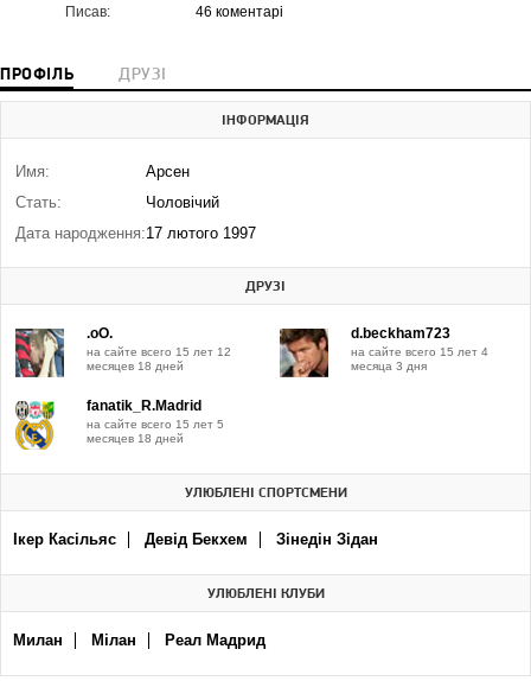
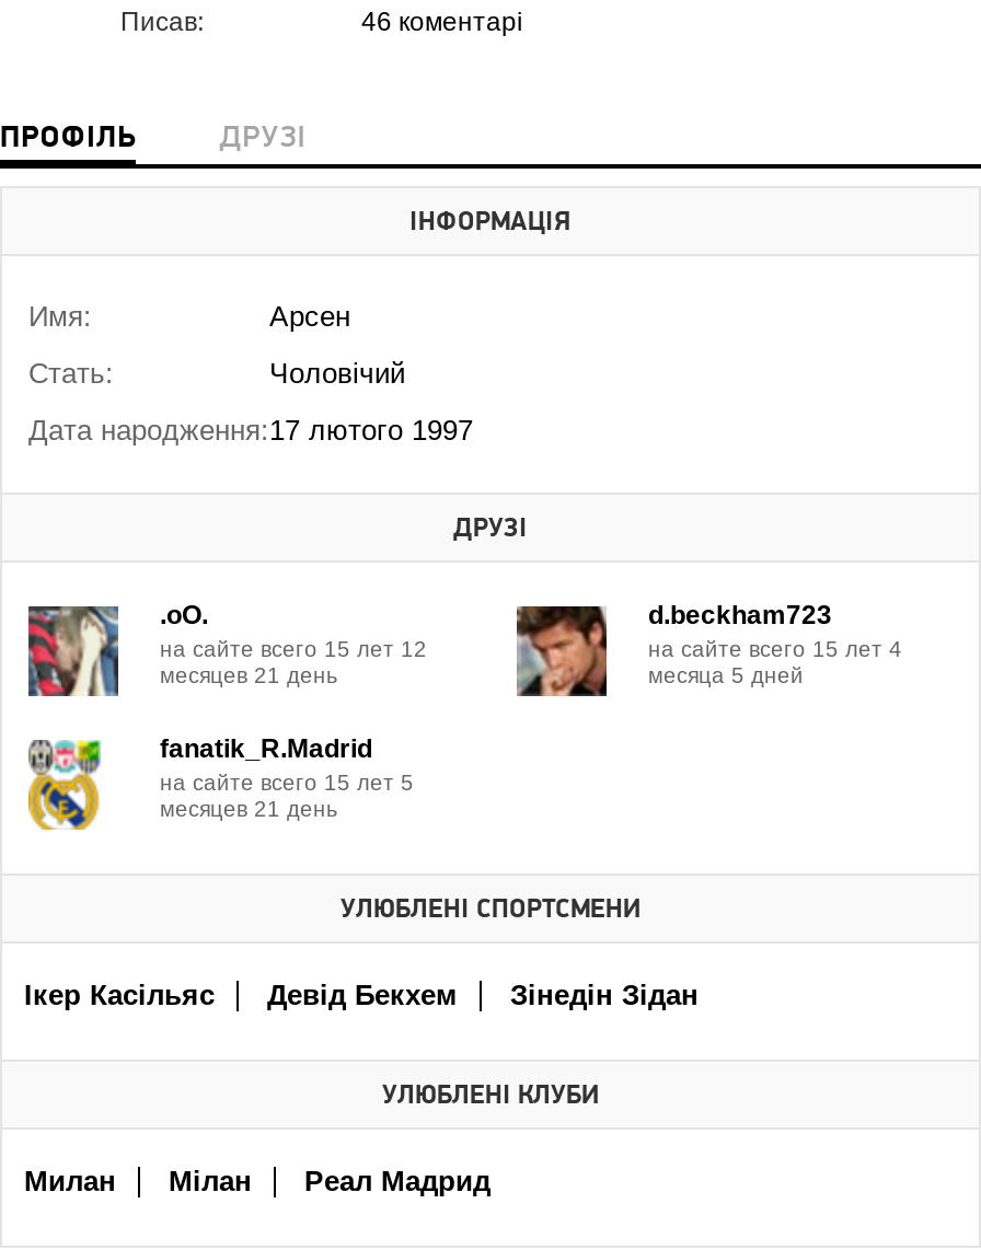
[87,359,184,373] месяцев 18 дней -> [160,663,337,687] месяцев 21 день
[351,359,427,373] месяца 3 дня -> [648,663,804,687] месяца 5 дней
[87,432,184,445] месяцев 18 дней -> [160,797,337,821] месяцев 21 день

